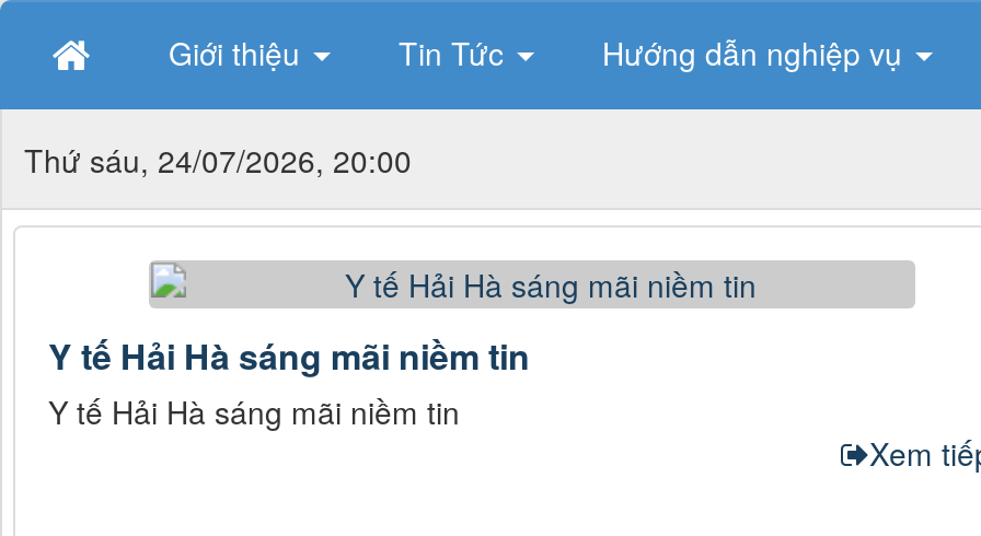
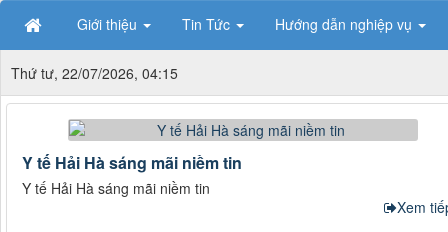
[24,138,412,182] Thứ sáu, 24/07/2026, 20:00 -> [11,63,178,83] Thứ tư, 22/07/2026, 04:15

